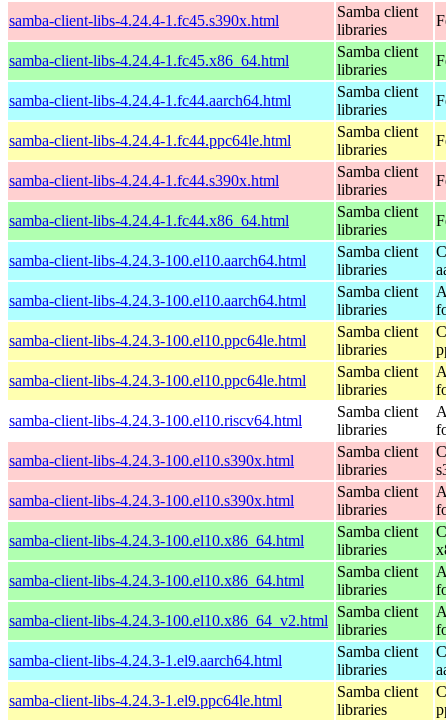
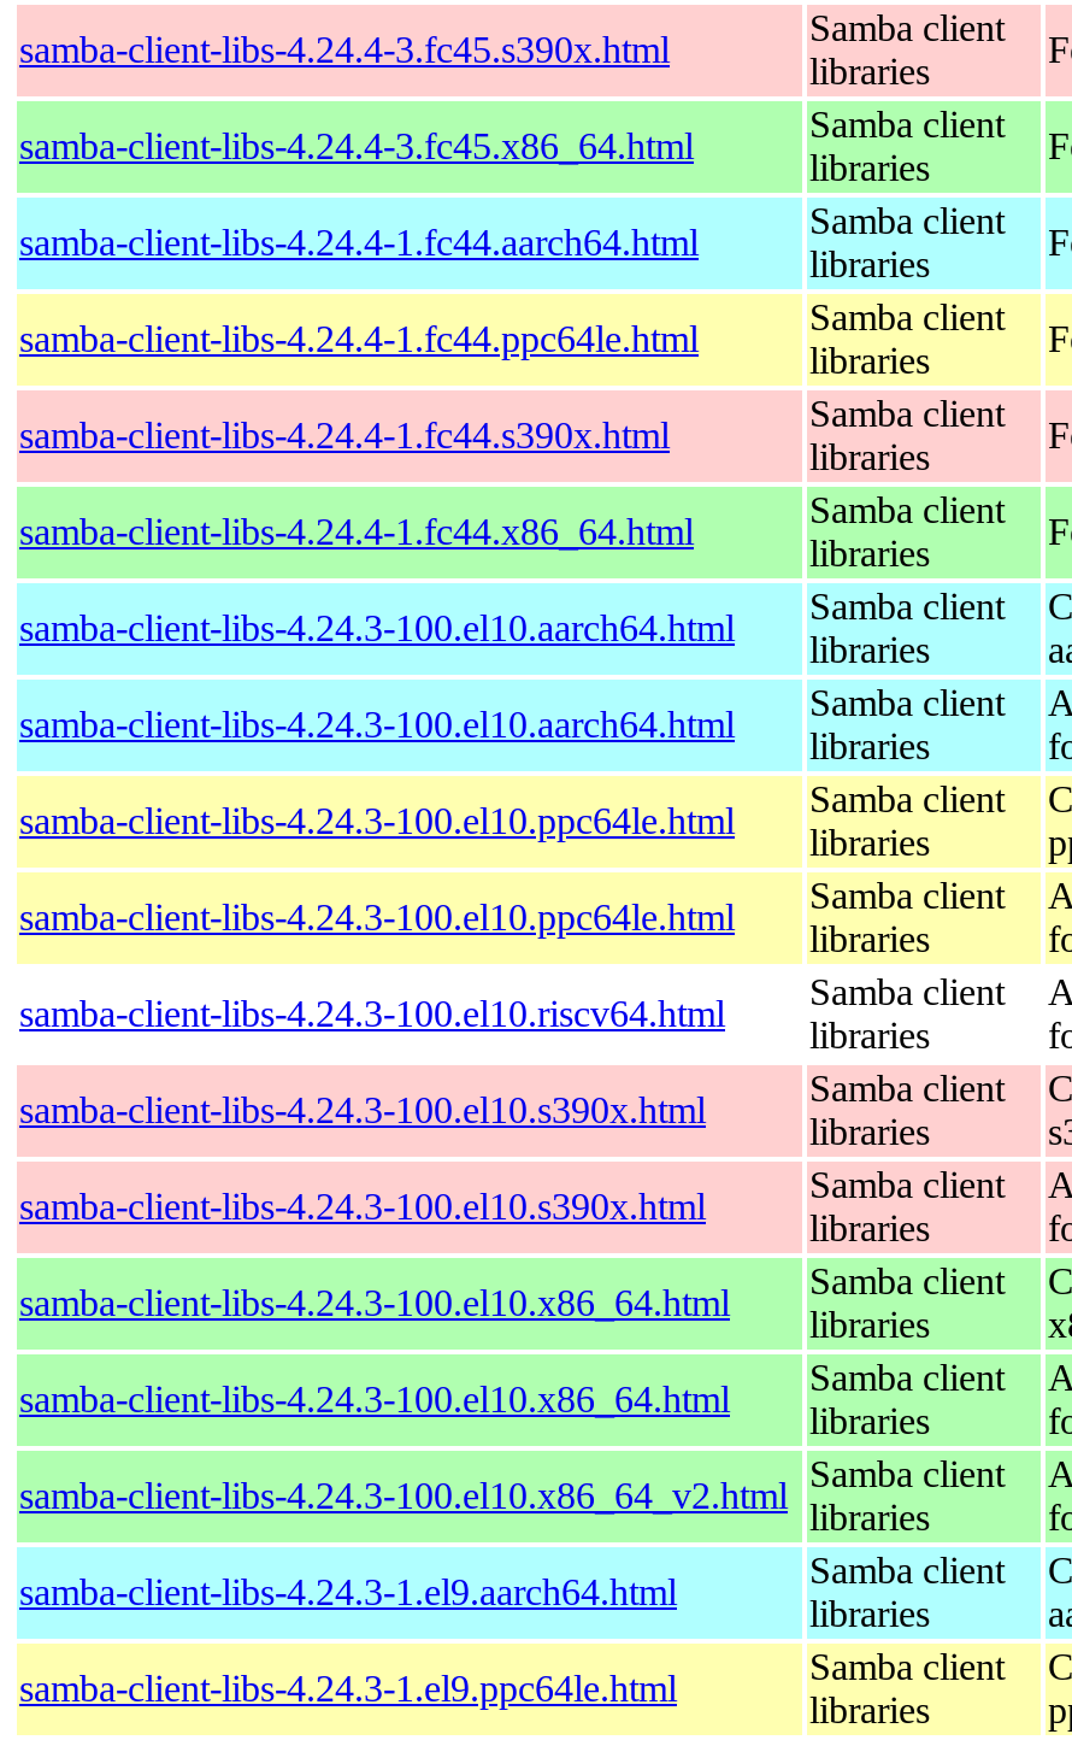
[9,12,279,29] samba-client-libs-4.24.4-1.fc45.s390x.html -> [19,28,670,69] samba-client-libs-4.24.4-3.fc45.s390x.html
[9,52,289,69] samba-client-libs-4.24.4-1.fc45.x86_64.html -> [19,124,694,165] samba-client-libs-4.24.4-3.fc45.x86_64.html

